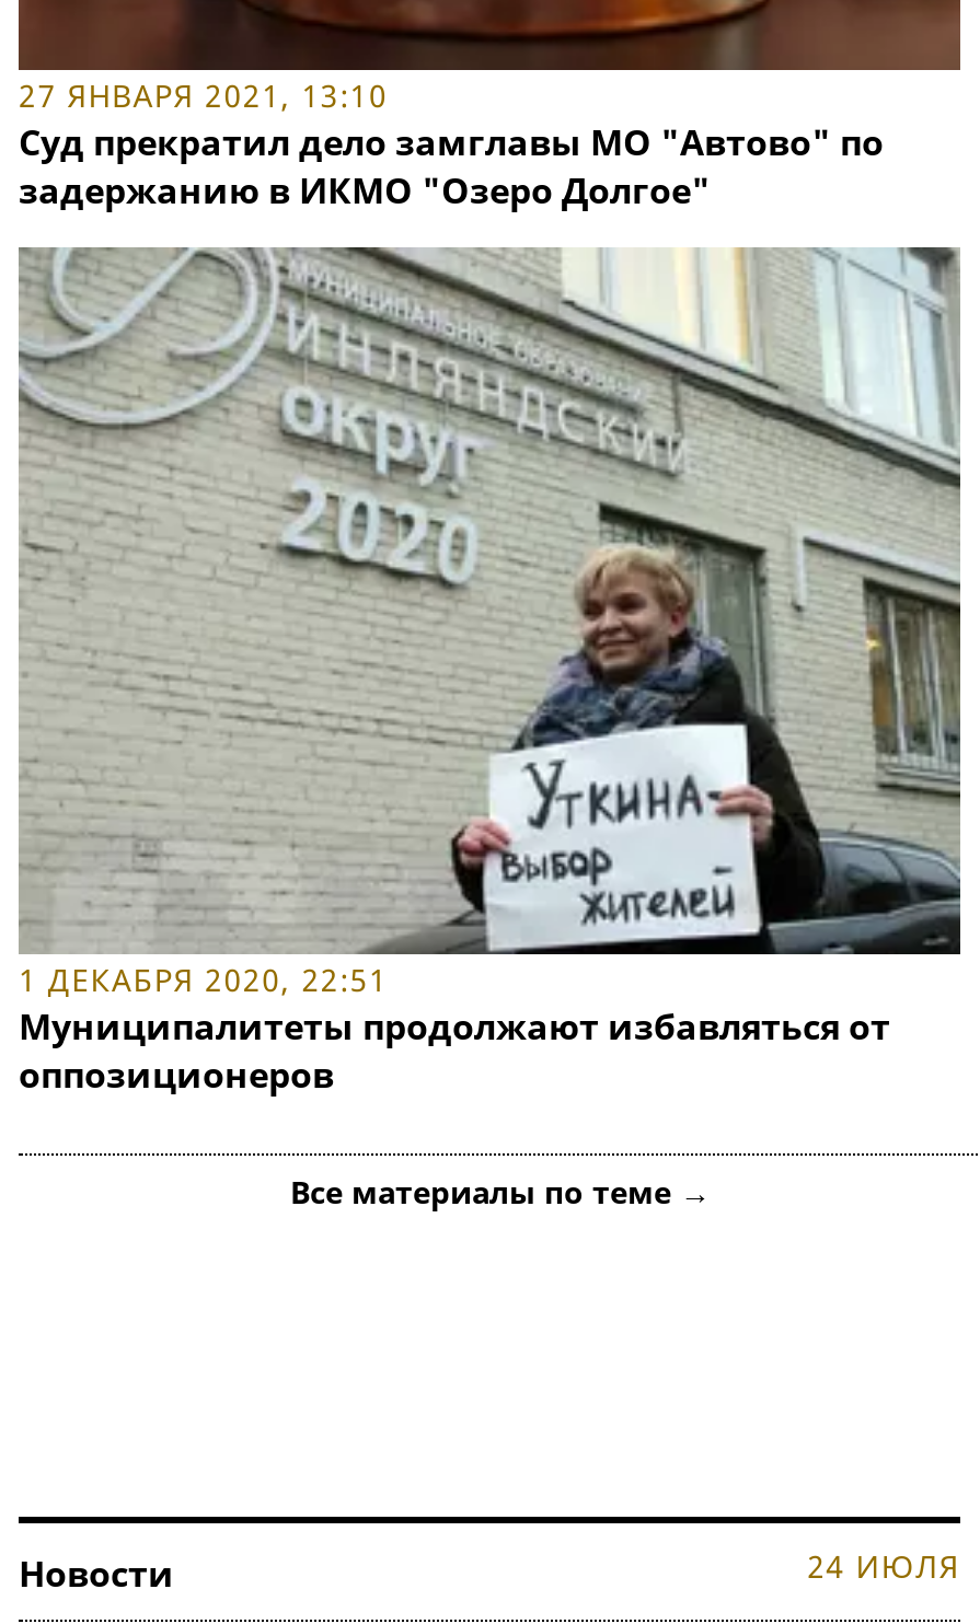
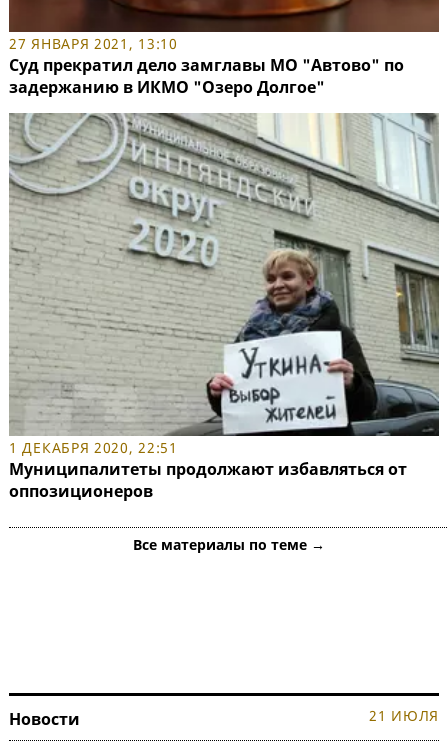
[807,1544,960,1586] 24 ИЮЛЯ -> [369,706,439,725] 21 ИЮЛЯ

